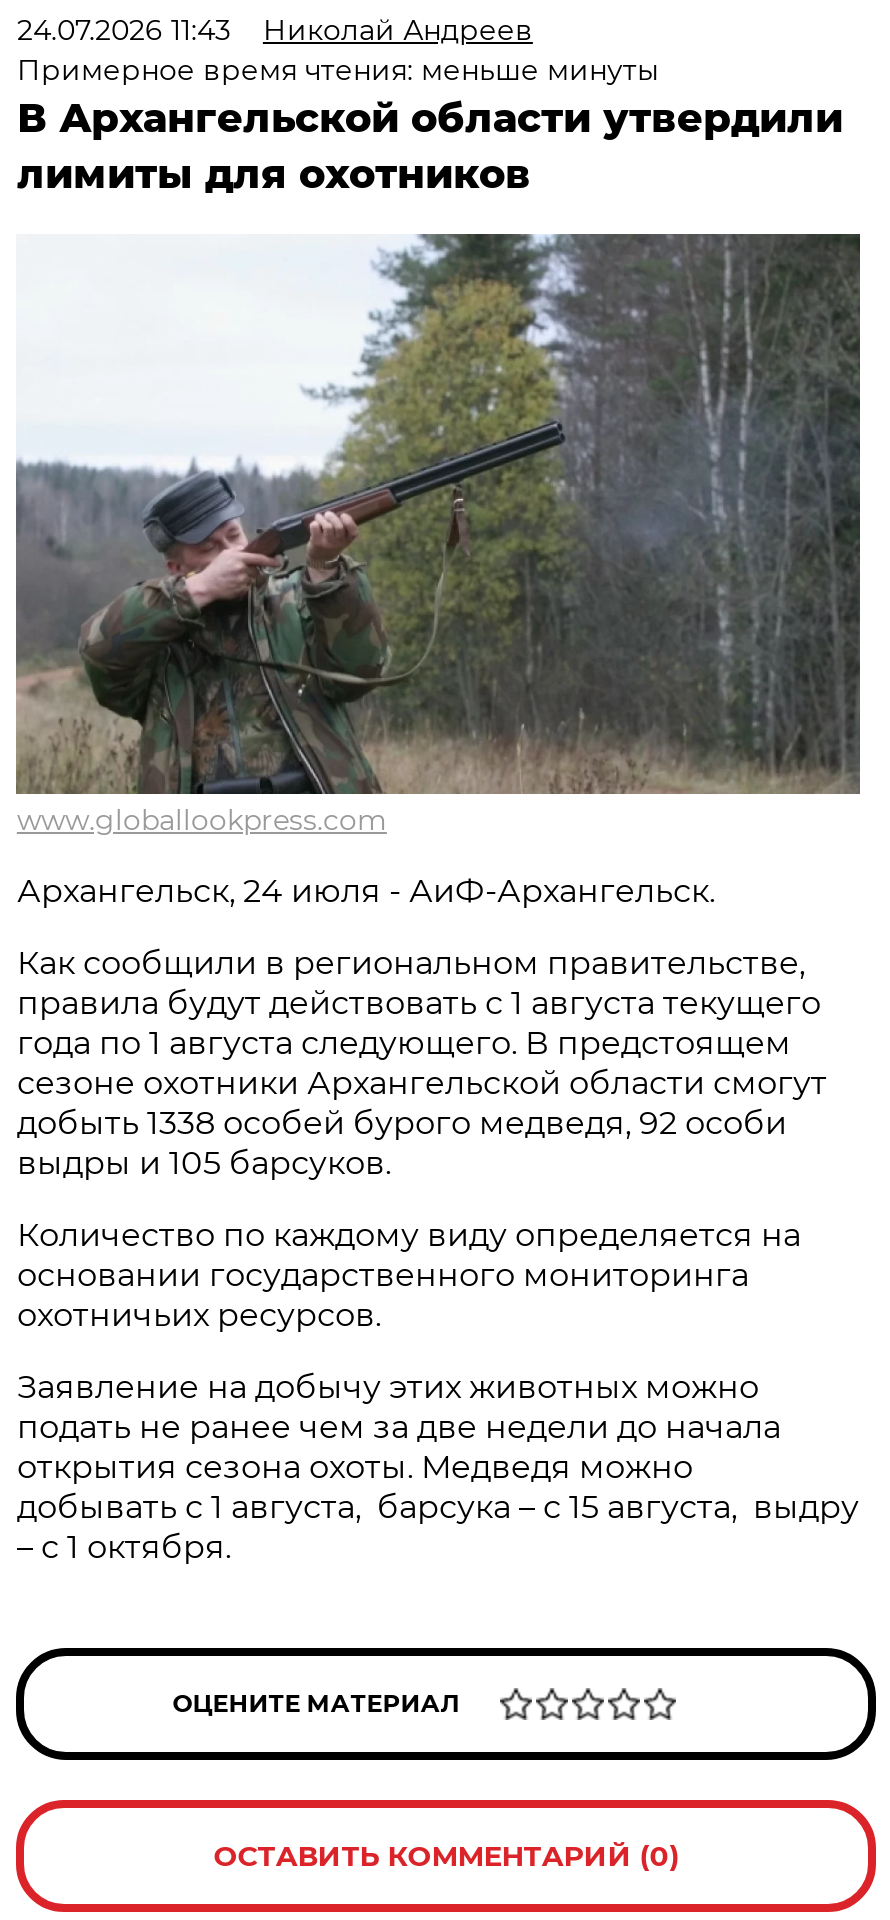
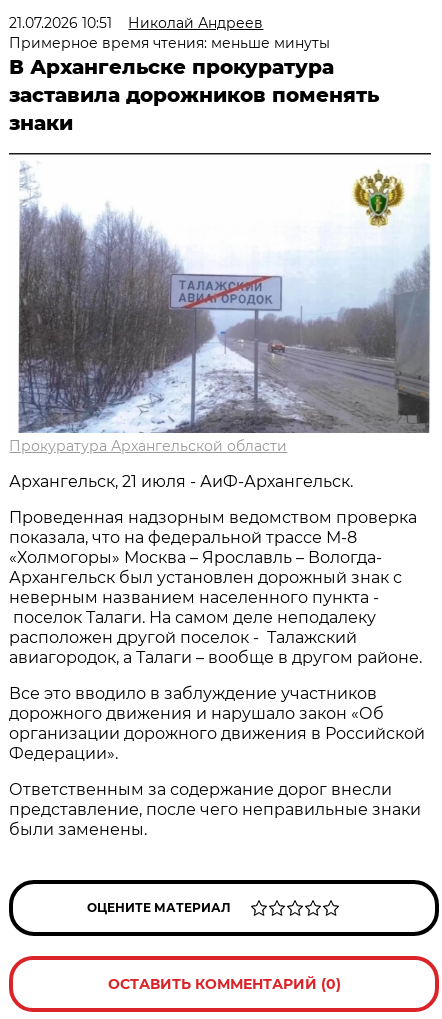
[17,11,533,47] 24.07.2026 11:43 Николай Андреев -> [9,14,263,32] 21.07.2026 10:51 Николай Андреев
[17,93,843,197] В Архангельской области утвердили | лимиты для охотников -> [9,55,379,135] В Архангельске прокуратура | заставила дорожников поменять | знаки
[14,232,862,837] [image] | www.globallookpress.com -> [9,166,431,455] [image] | Прокуратура Архангельской области
[17,871,715,909] Архангельск, 24 июля - АиФ-Архангельск. -> [9,472,353,491] Архангельск, 21 июля - АиФ-Архангельск.
[17,943,827,1181] Как сообщили в региональном правительстве, | правила будут действовать с 1 августа текущего | года по 1 августа следующего. В предстоящем | сезоне охотники Архангельской области смогут | добыть 1338 особей бурого медведя, 92 особи | выдры и 105 барсуков. -> [9,508,422,667] Проведенная надзорным ведомством проверка | показала, что на федеральной трассе М-8 | «Холмогоры» Москва – Ярославль – Вологда- | Архангельск был установлен дорожный знак с | неверным названием населенного пункта - | поселок Талаги. На самом деле неподалеку | расположен другой поселок - Талажский | авиагородок, а Талаги – вообще в другом районе.
[17,1215,801,1333] Количество по каждому виду определяется на | основании государственного мониторинга | охотничьих ресурсов. -> [9,684,425,763] Все это вводило в заблуждение участников | дорожного движения и нарушало закон «Об | организации дорожного движения в Российской | Федерации».
[17,1367,859,1565] Заявление на добычу этих животных можно | подать не ранее чем за две недели до начала | открытия сезона охоты. Медведя можно | добывать с 1 августа, барсука – с 15 августа, выдру | – с 1 октября. -> [9,780,421,839] Ответственным за содержание дорог внесли | представление, после чего неправильные знаки | были заменены.

